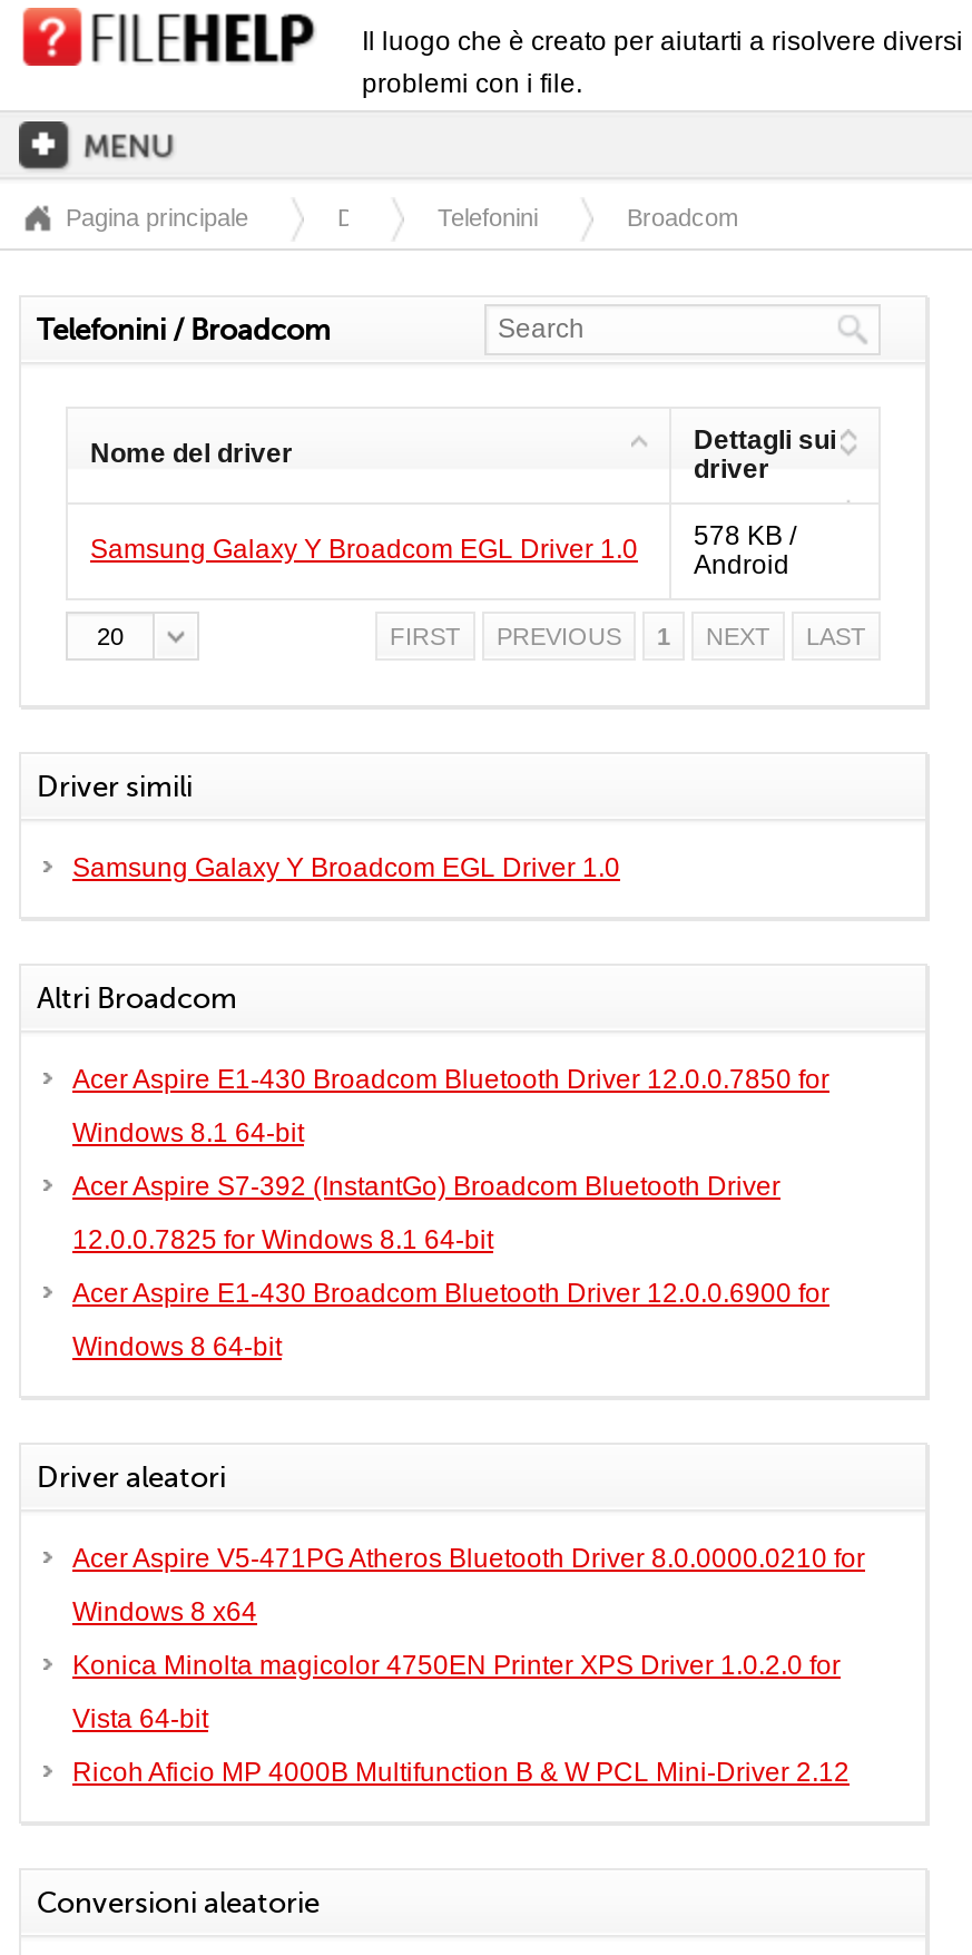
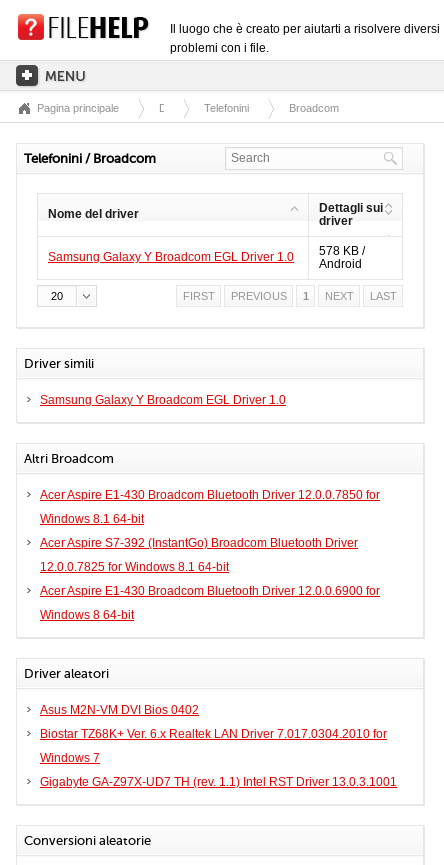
[72,1543,865,1788] Acer Aspire V5-471PG Atheros Bluetooth Driver 8.0.0000.0210 for | Windows 8 x64 | Konica Minolta magicolor 4750EN Printer XPS Driver 1.0.2.0 for | Vista 64-bit | Ricoh Aficio MP 4000B Multifunction B & W PCL Mini-Driver 2.12 -> [40,703,397,789] Asus M2N-VM DVI Bios 0402 | Biostar TZ68K+ Ver. 6.x Realtek LAN Driver 7.017.0304.2010 for | Windows 7 | Gigabyte GA-Z97X-UD7 TH (rev. 1.1) Intel RST Driver 13.0.3.1001

